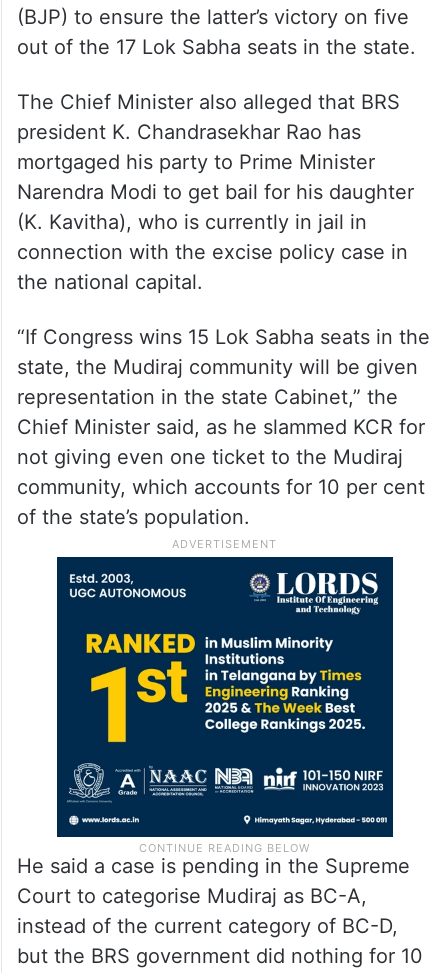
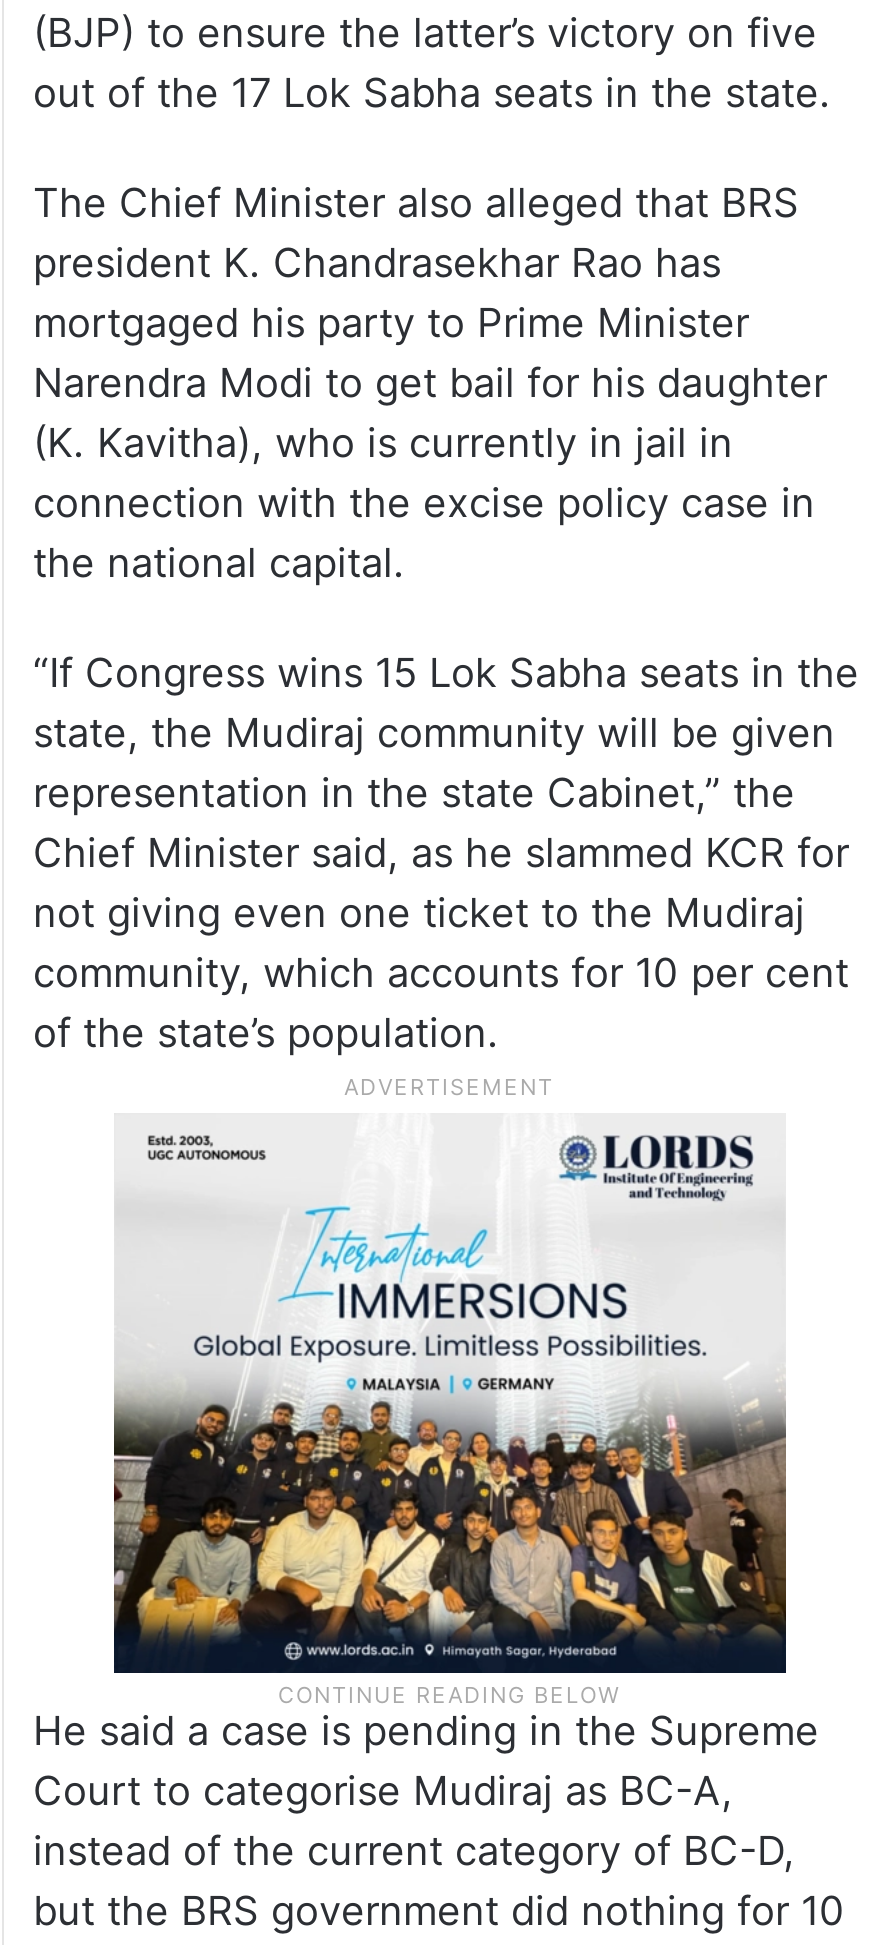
[56,556,394,838] [image] -> [112,1114,788,1676] [image]

